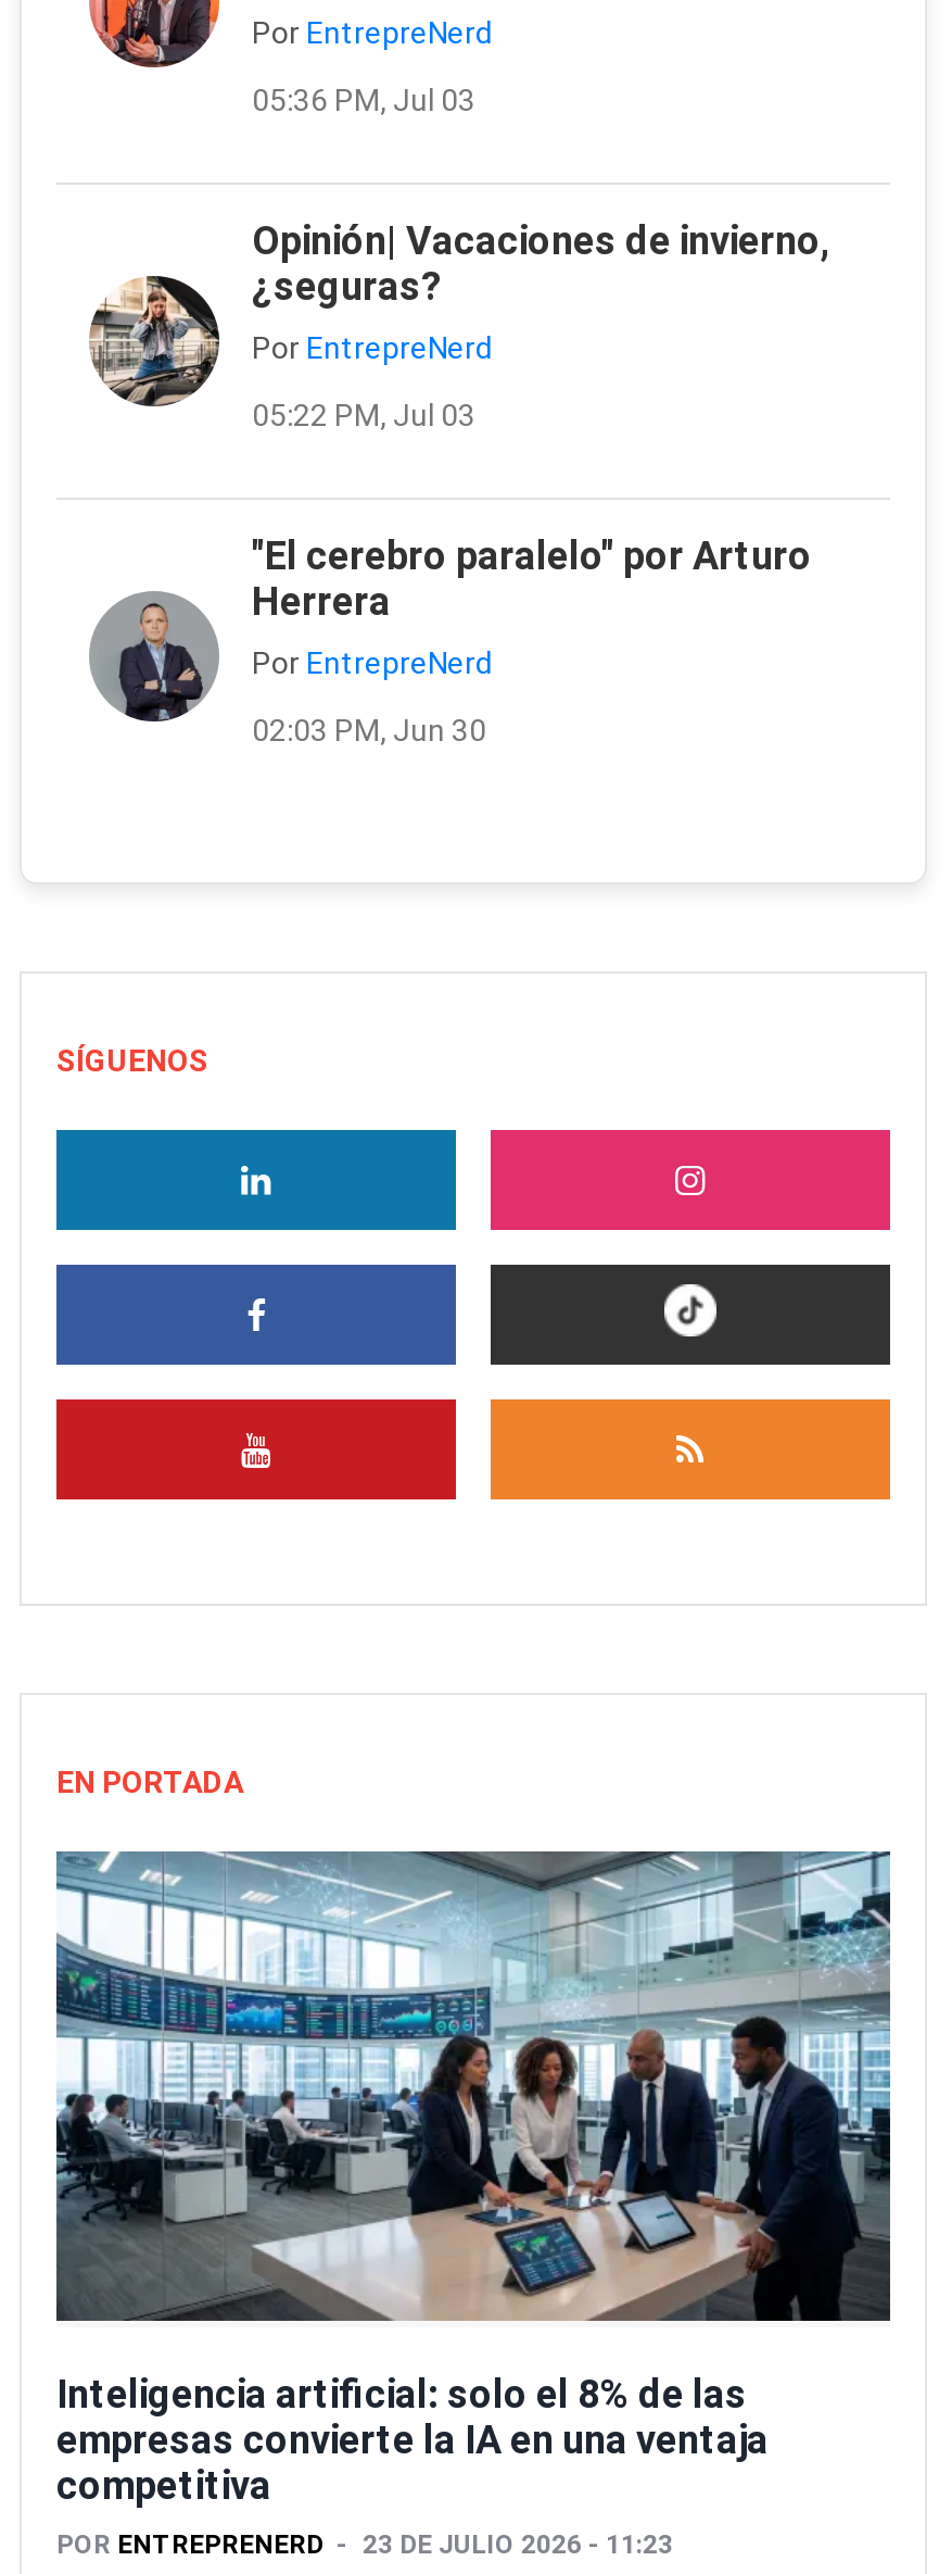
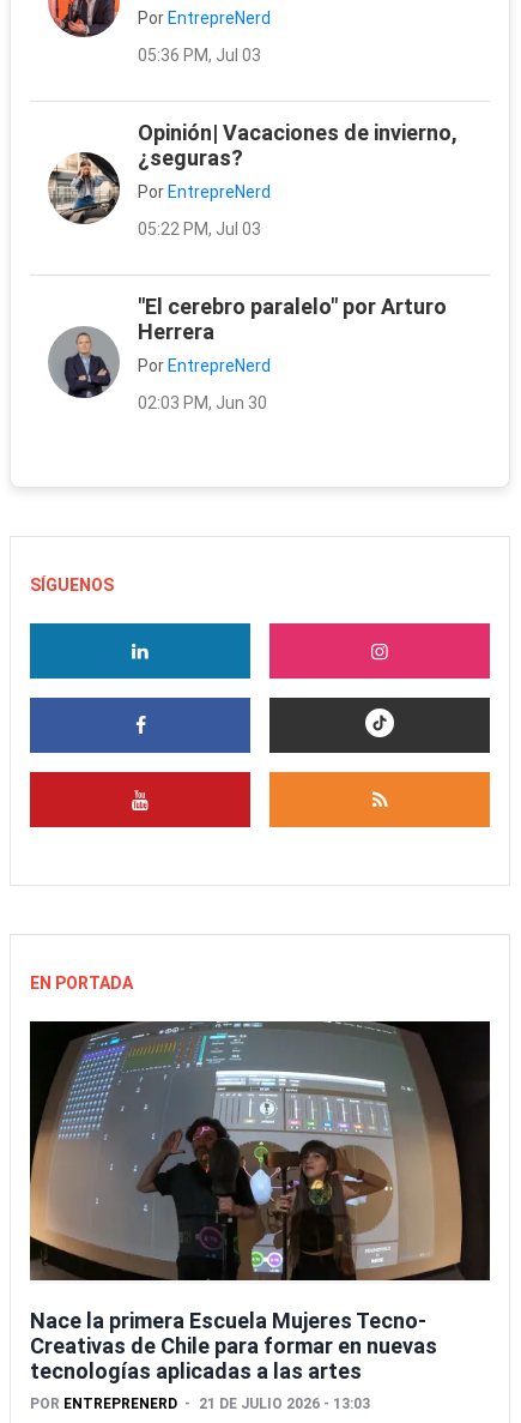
[54,1849,892,2507] [image] | Inteligencia artificial: solo el 8% de las | empresas convierte la IA en una ventaja | competitiva -> [29,1020,491,1383] [image] | Nace la primera Escuela Mujeres Tecno- | Creativas de Chile para formar en nuevas | tecnologías aplicadas a las artes
[56,2529,673,2559] POR ENTREPRENERD 23 DE JULIO 2026 - 11:23 -> [30,1395,370,1412] POR ENTREPRENERD 21 DE JULIO 2026 - 13:03

